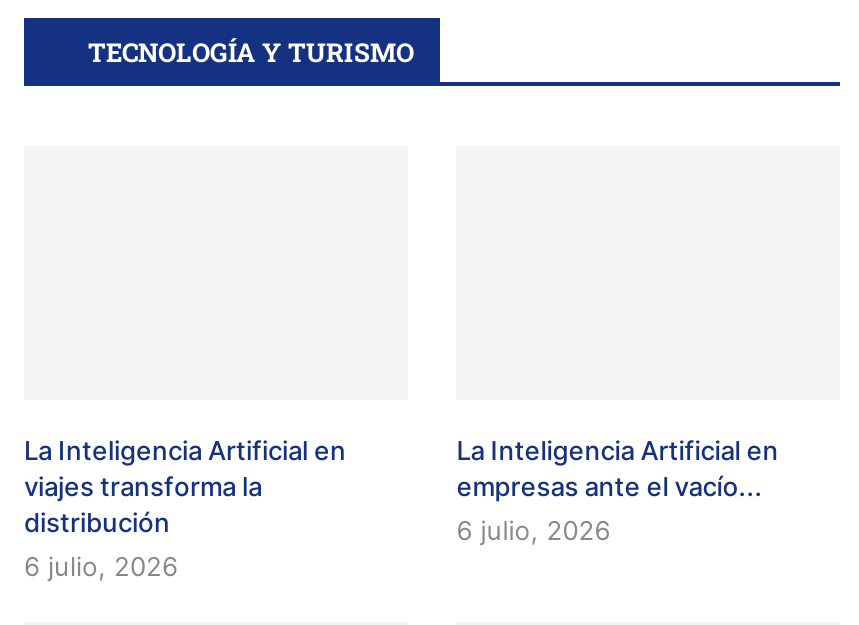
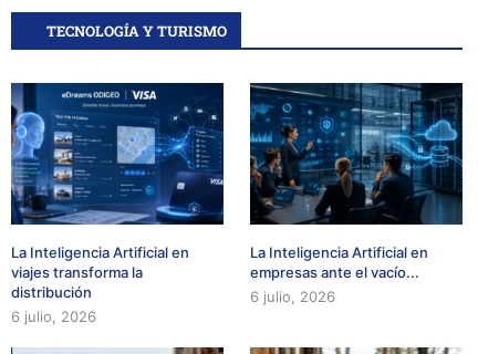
none -> [10,82,225,226] [image]
none -> [249,82,464,226] [image]

